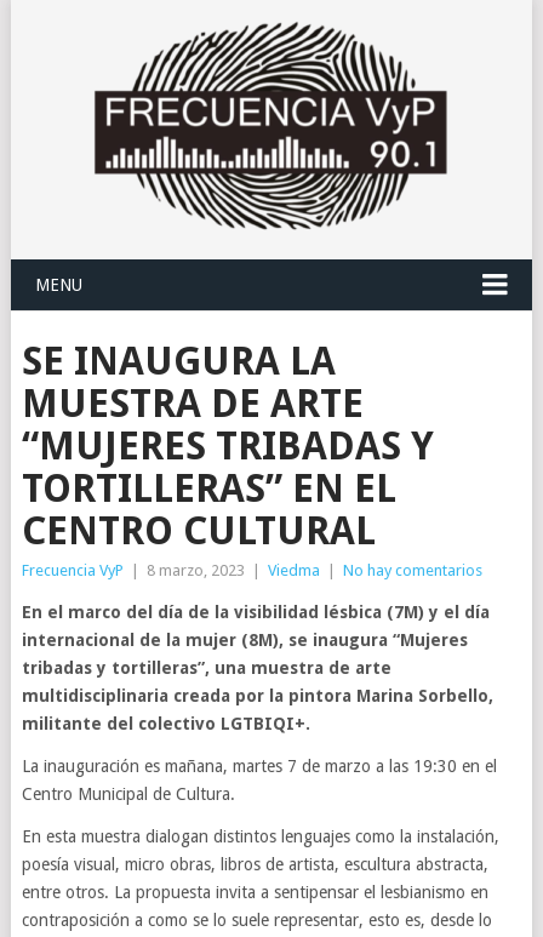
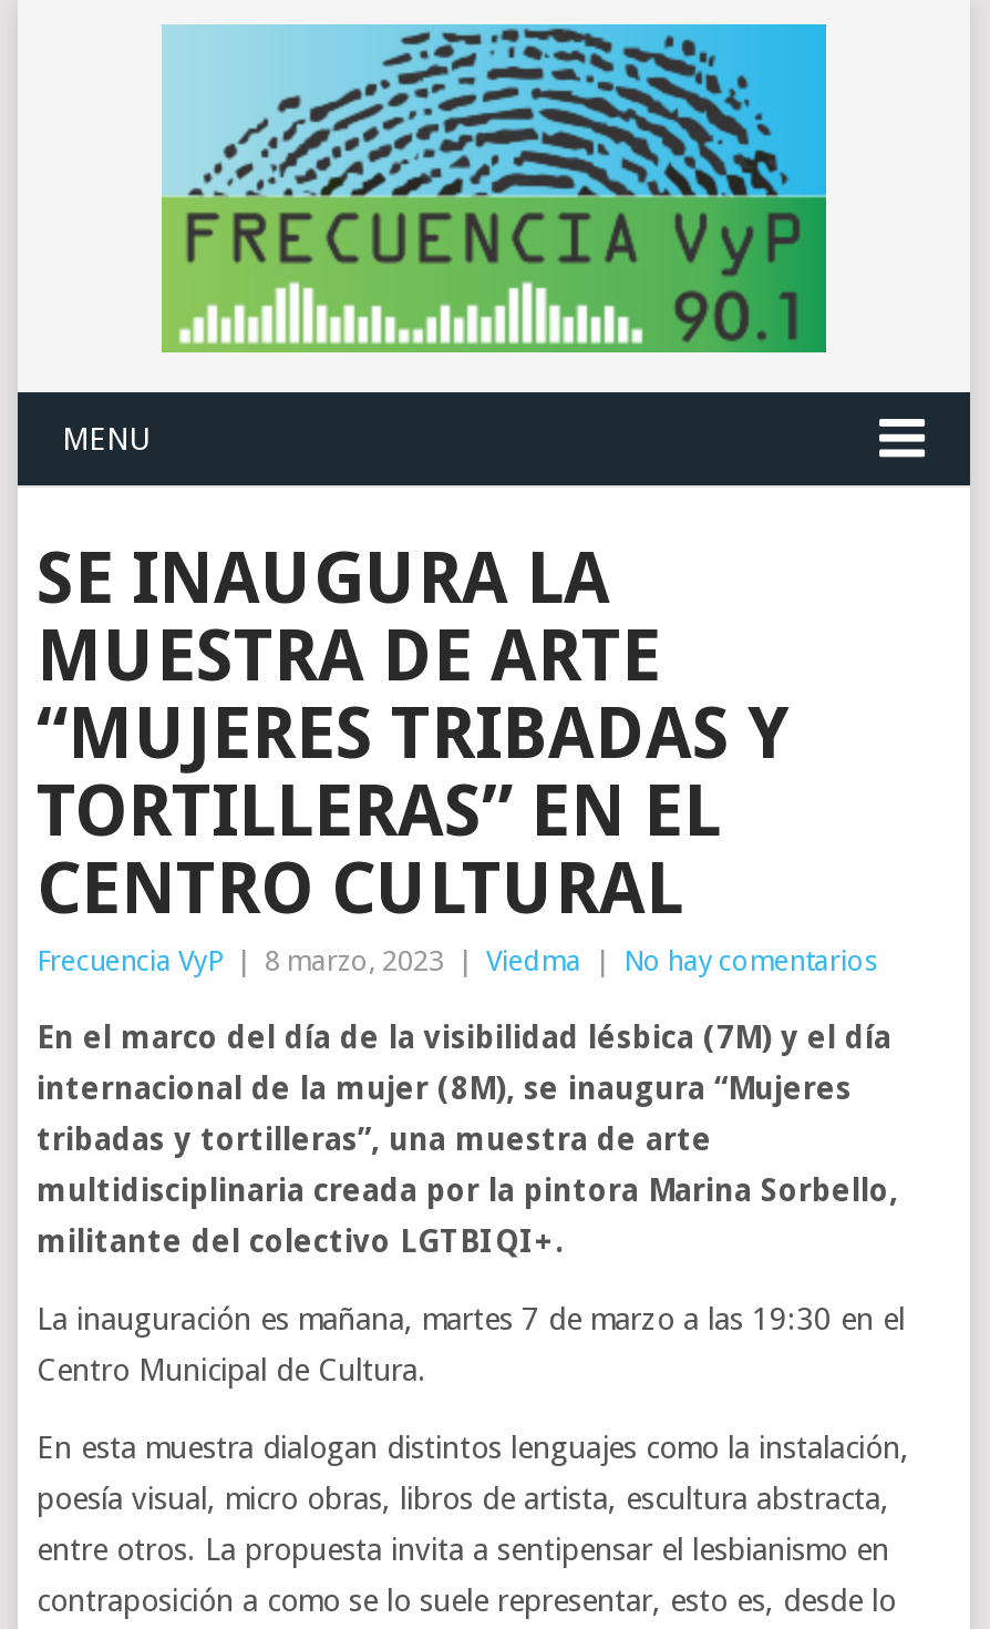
[90,22,453,238] [image] -> [159,22,828,355] [image]

